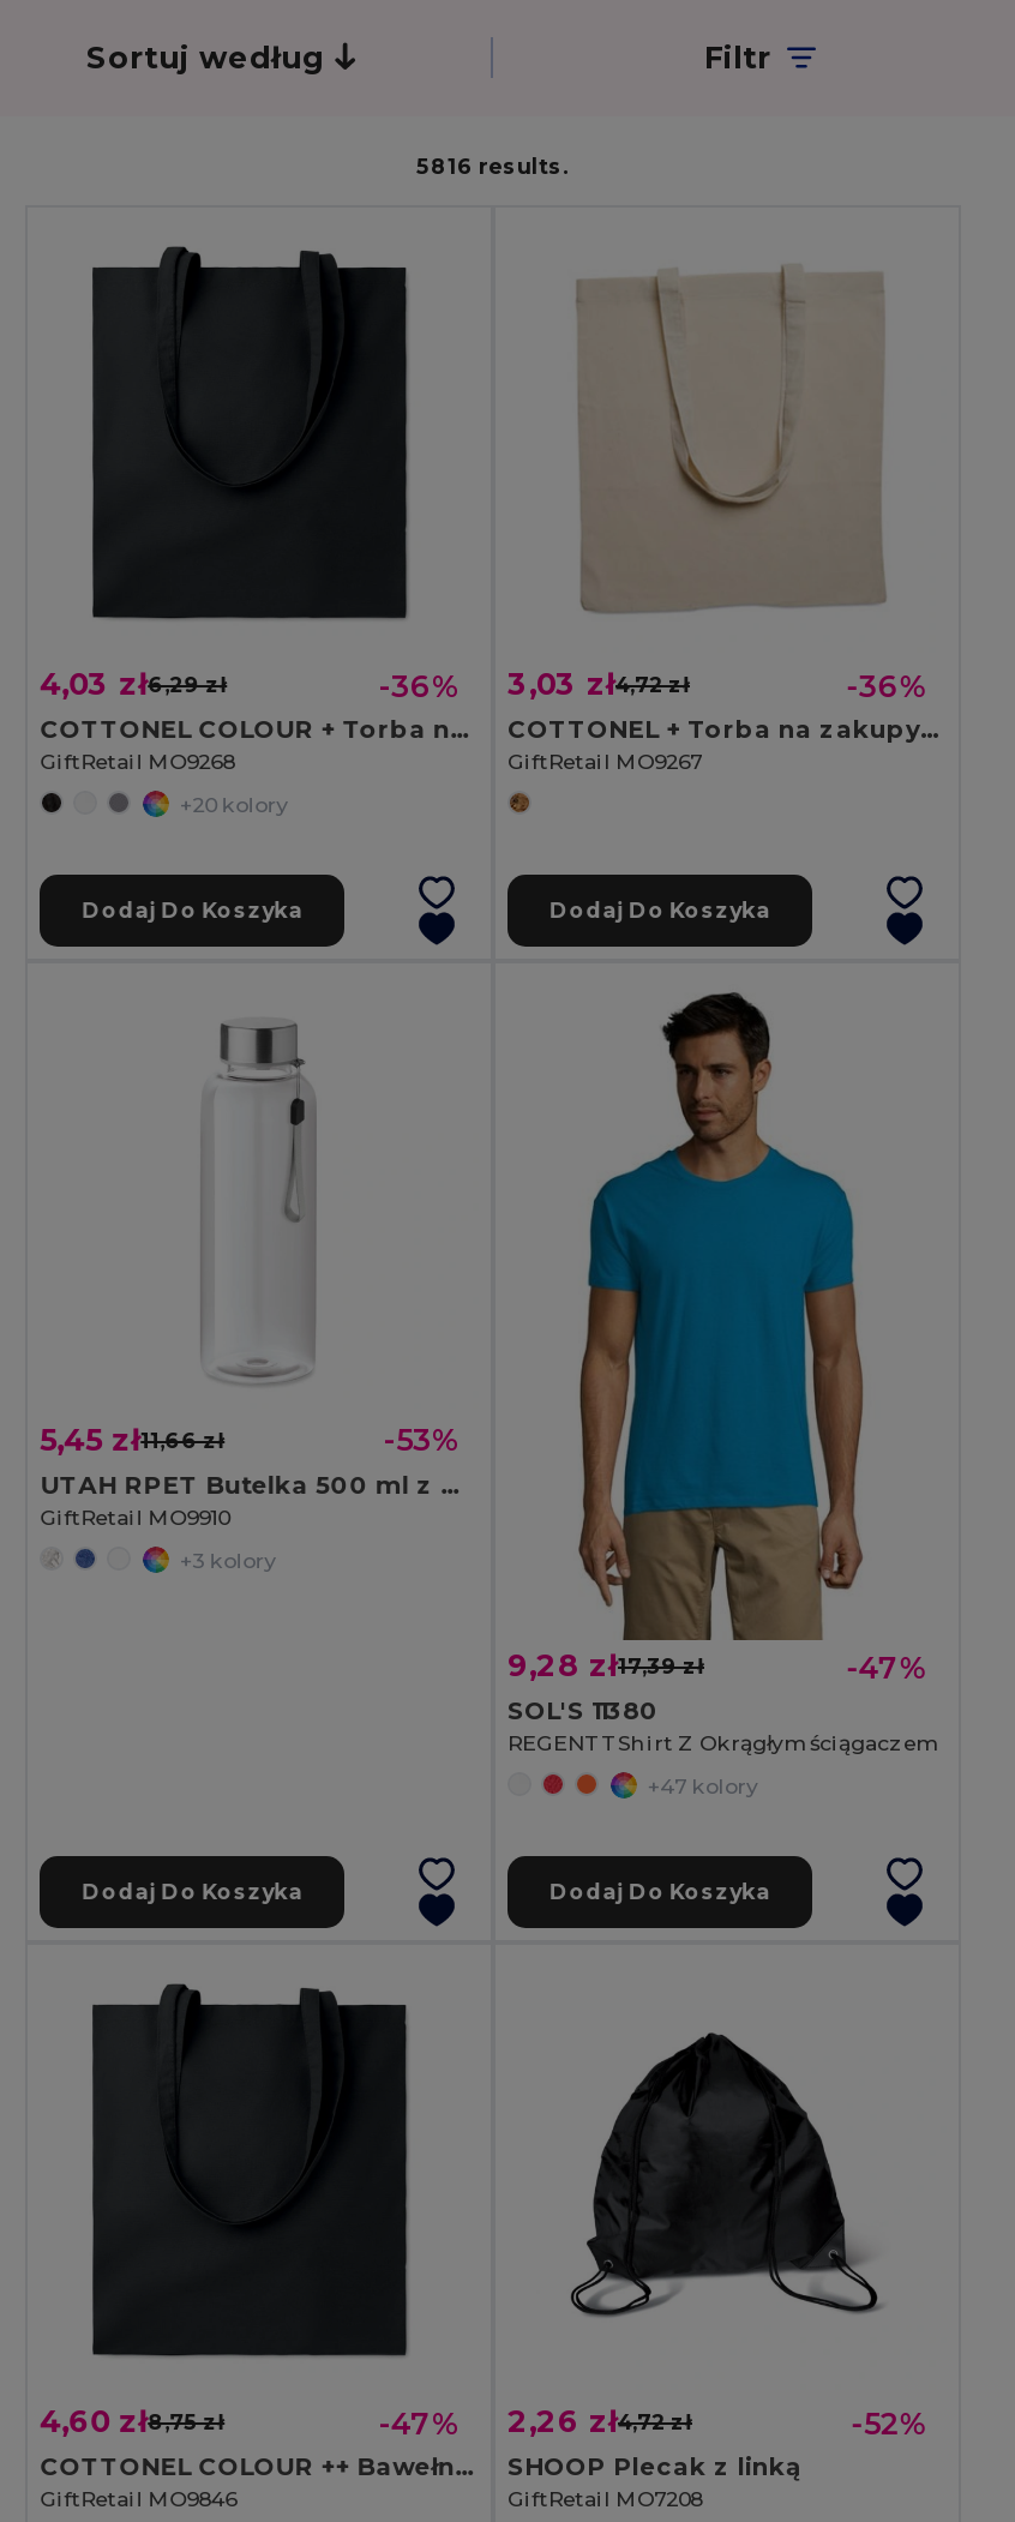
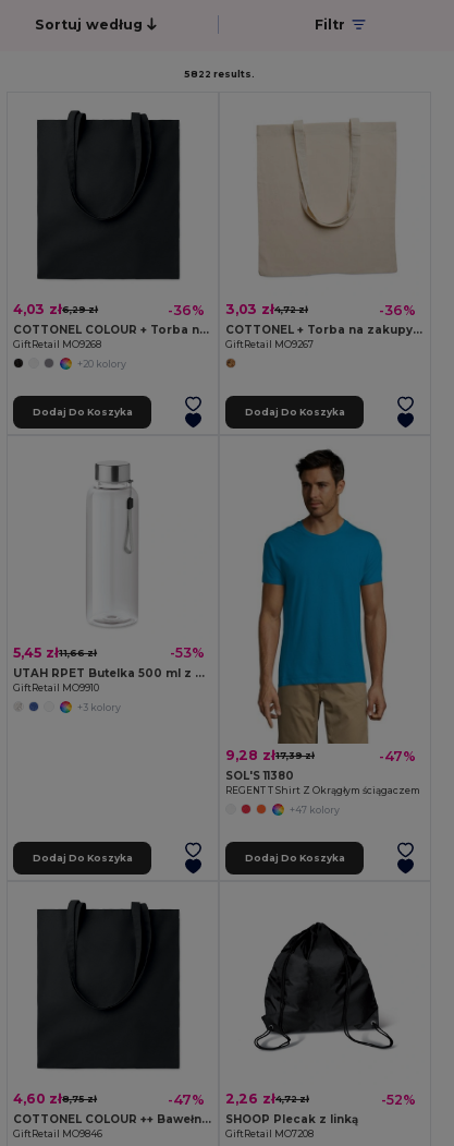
[416,155,570,179] 5816 results. -> [183,69,254,80] 5822 results.

